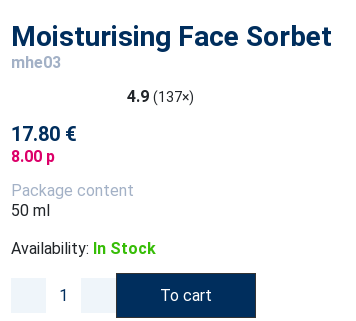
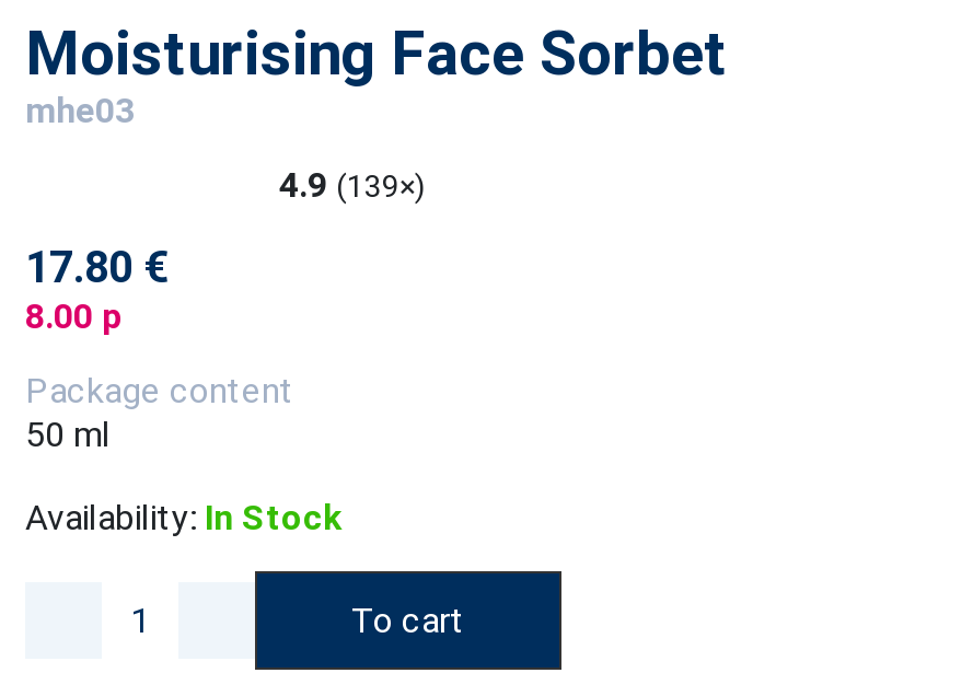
[127,87,194,106] 4.9 (137×) -> [279,164,426,206] 4.9 (139×)

